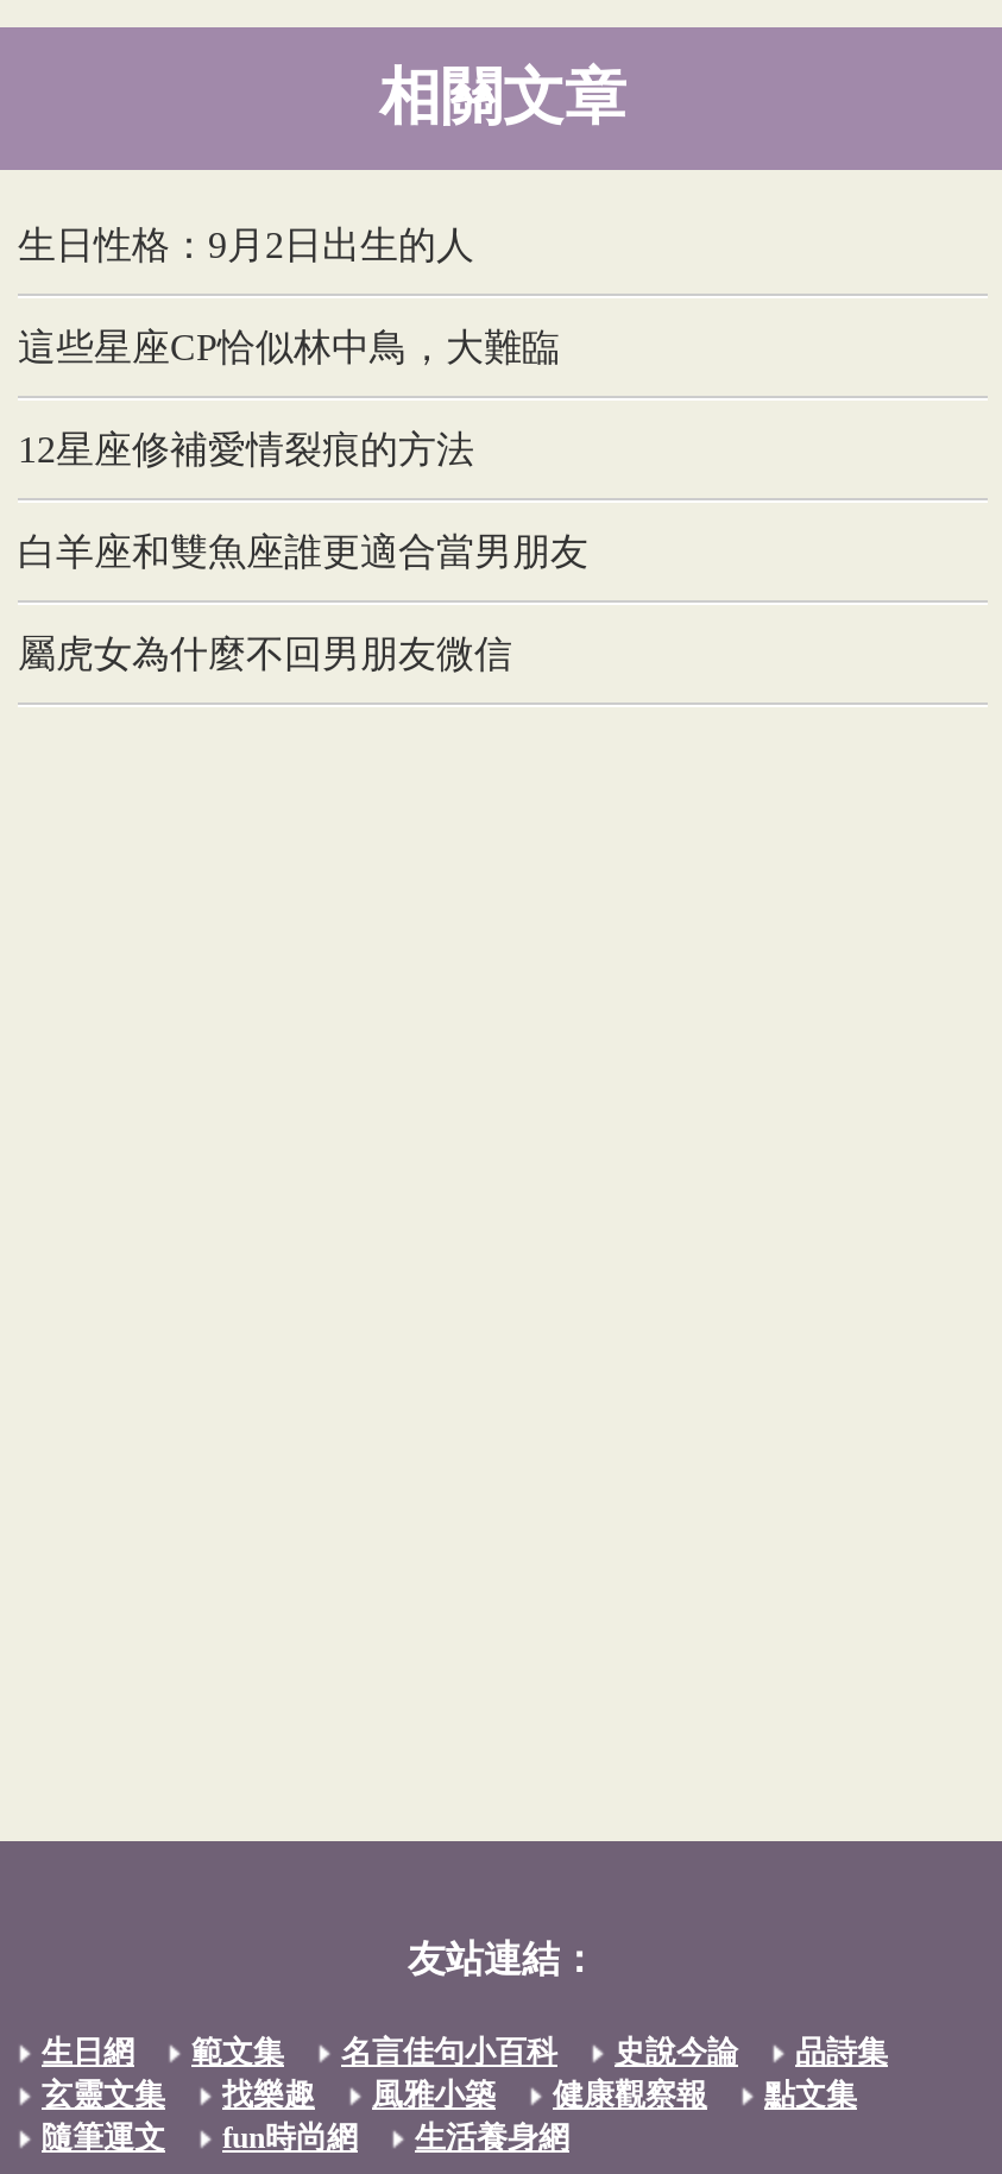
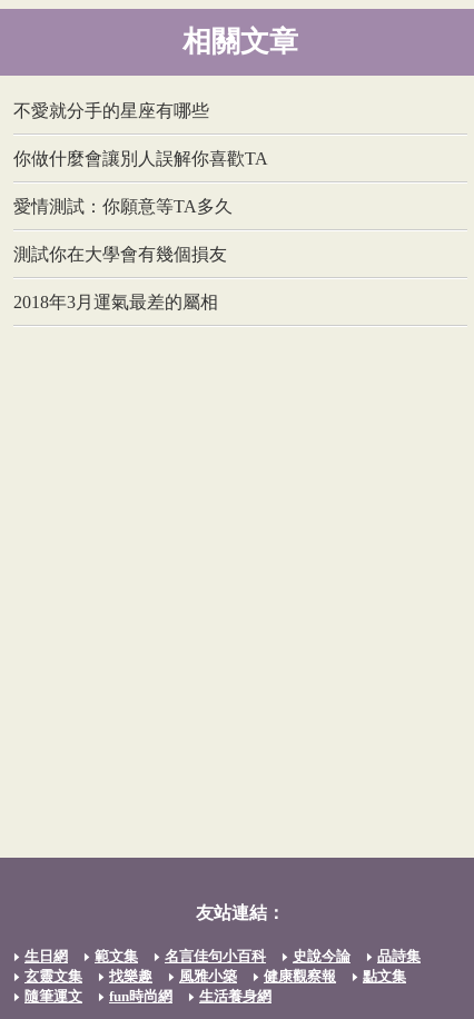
[18,225,474,265] 生日性格：9月2日出生的人 -> [13,101,209,120] 不愛就分手的星座有哪些
[18,327,560,367] 這些星座CP恰似林中鳥，大難臨 -> [13,149,268,168] 你做什麼會讓別人誤解你喜歡TA
[18,429,474,470] 12星座修補愛情裂痕的方法 -> [13,197,233,216] 愛情測試：你願意等TA多久
[18,531,588,572] 白羊座和雙魚座誰更適合當男朋友 -> [13,245,227,264] 測試你在大學會有幾個損友
[18,634,512,674] 屬虎女為什麼不回男朋友微信 -> [13,293,218,311] 2018年3月運氣最差的屬相

